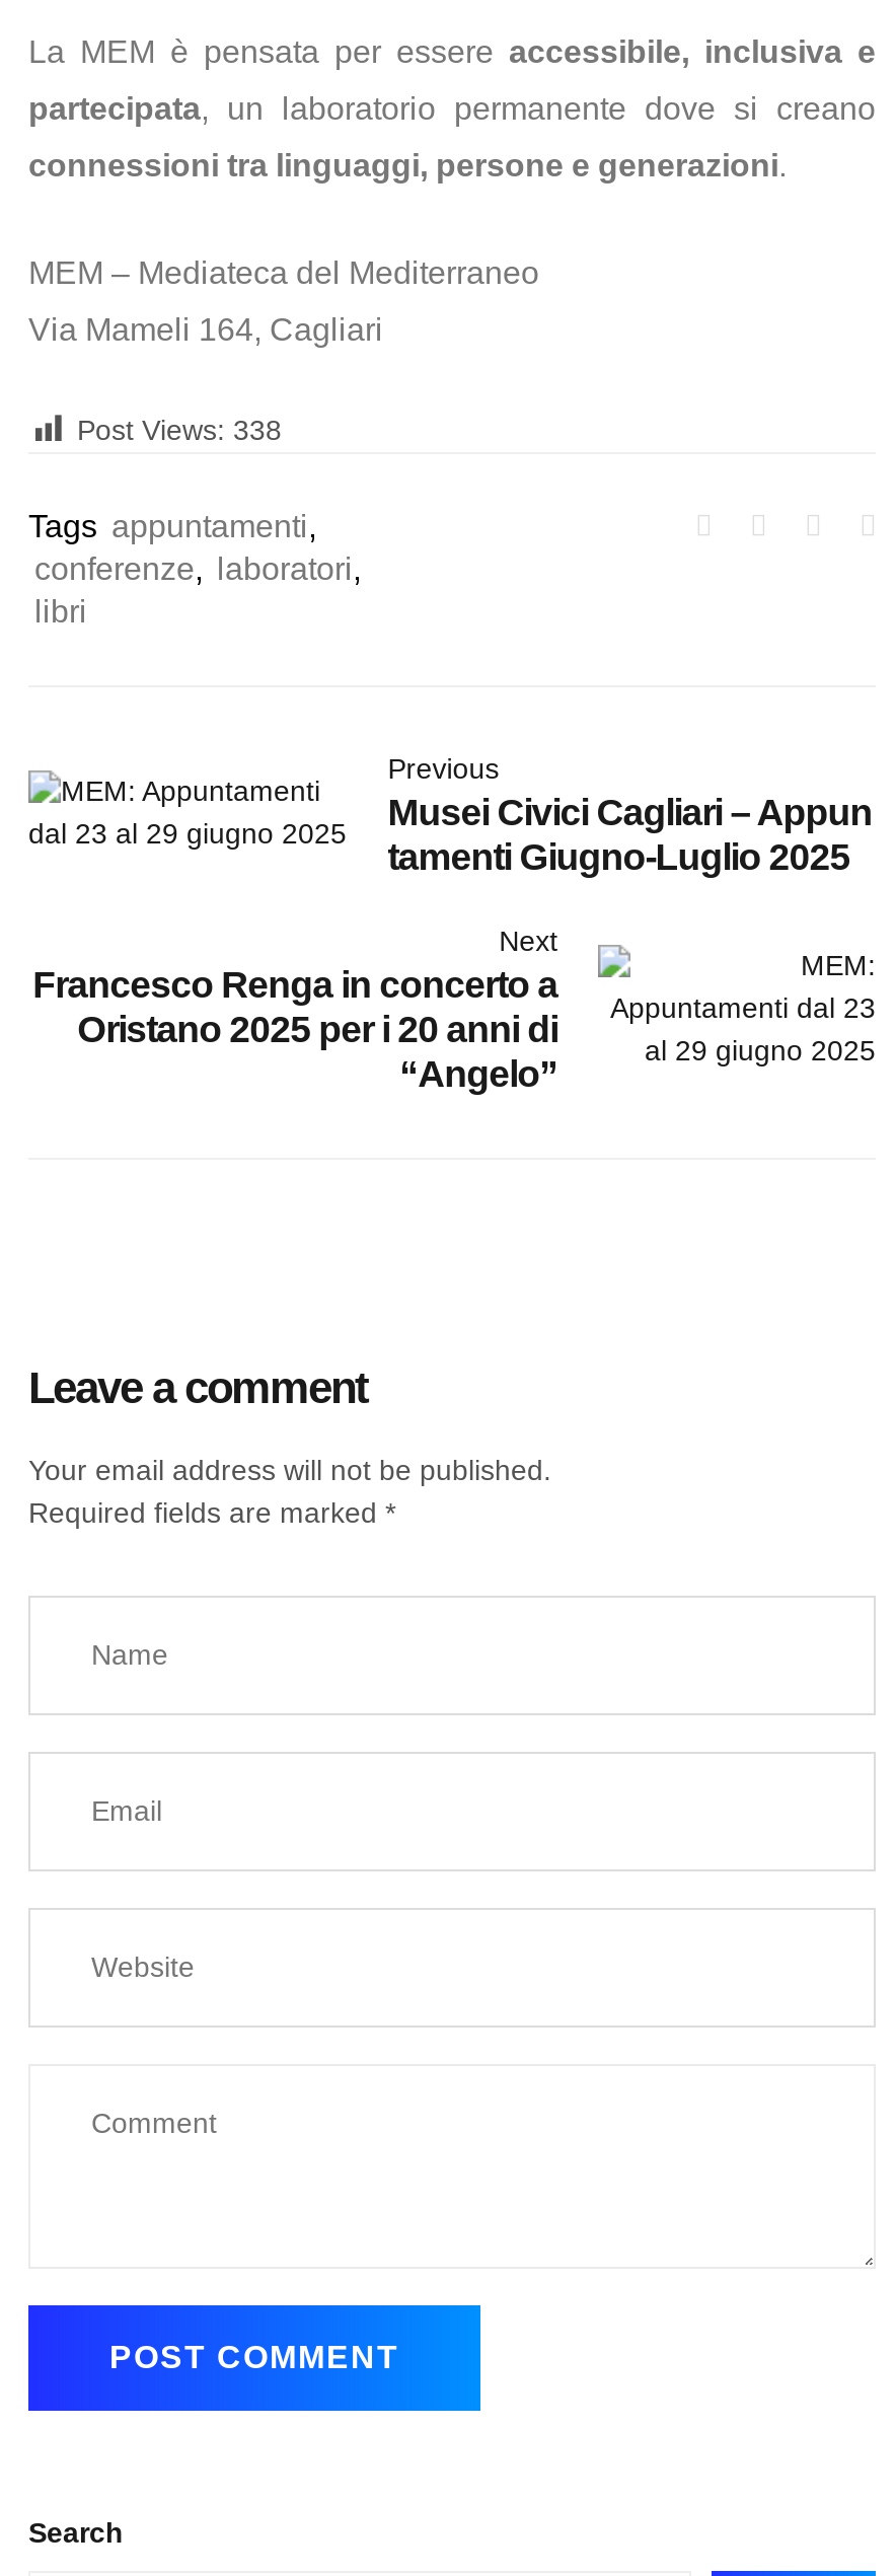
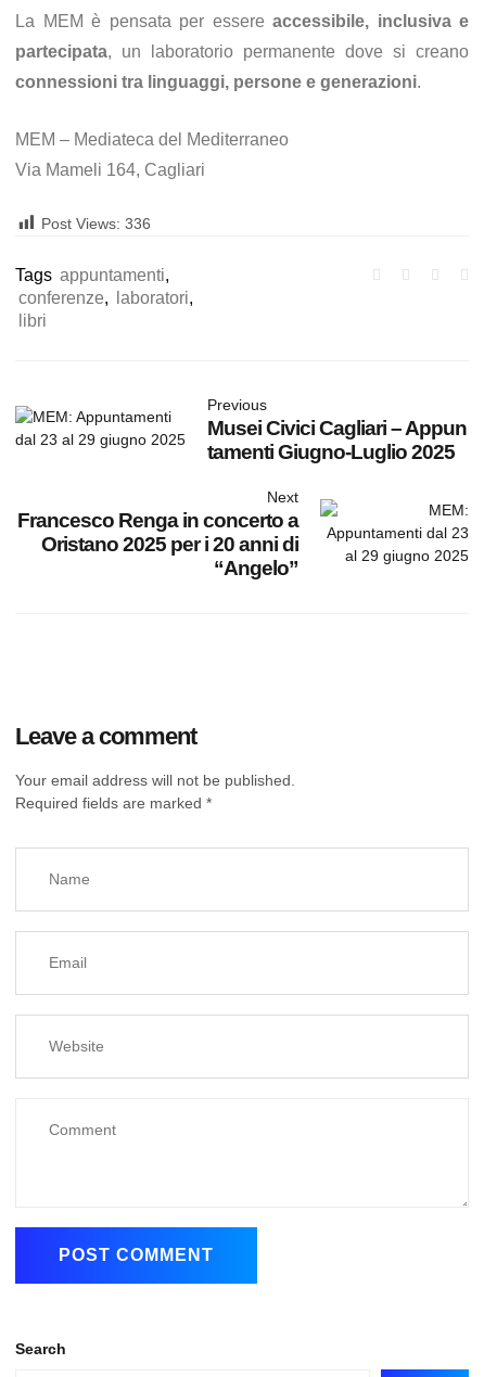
[77,413,282,445] Post Views: 338 -> [41,214,151,232] Post Views: 336

